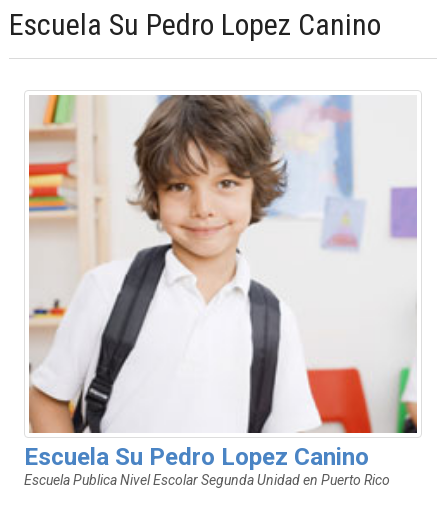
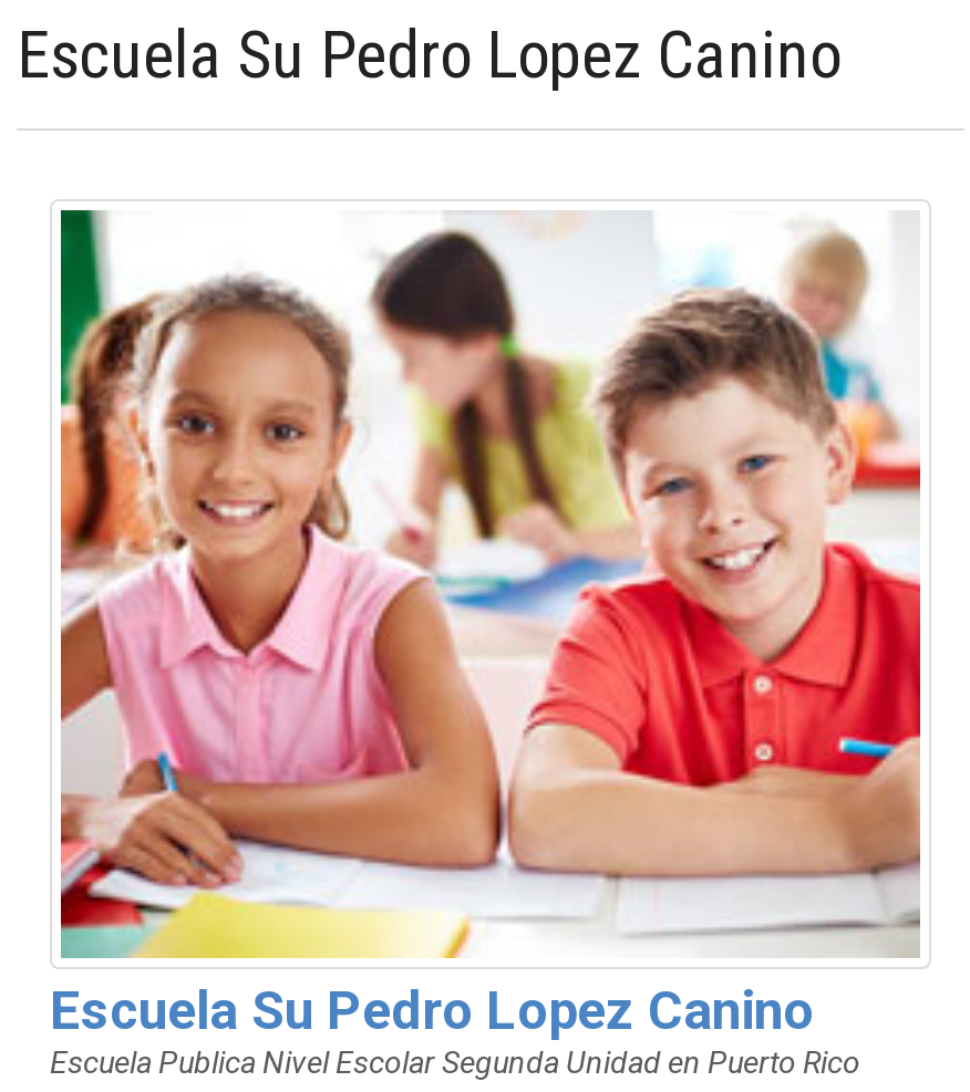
[28,94,417,434] [image] -> [59,208,922,960] [image]

